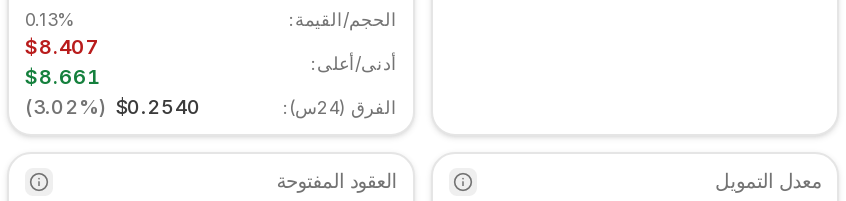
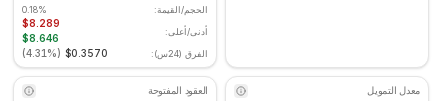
[25,8,75,30] 0.13% -> [22,4,47,15] 0.18%
[25,34,99,58] $8.407 -> [22,17,60,29] $8.289
[25,64,99,88] $8.661 -> [22,32,59,44] $8.646
[33,94,99,118] 3.02% -> [26,47,57,59] 4.31%
[115,94,201,118] $0.2540 -> [65,47,108,59] $0.3570

